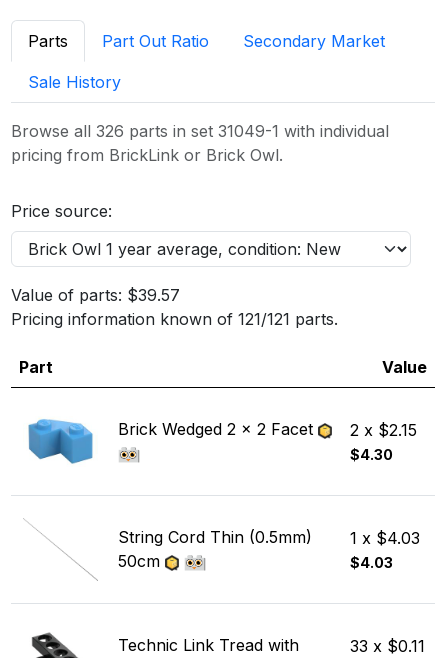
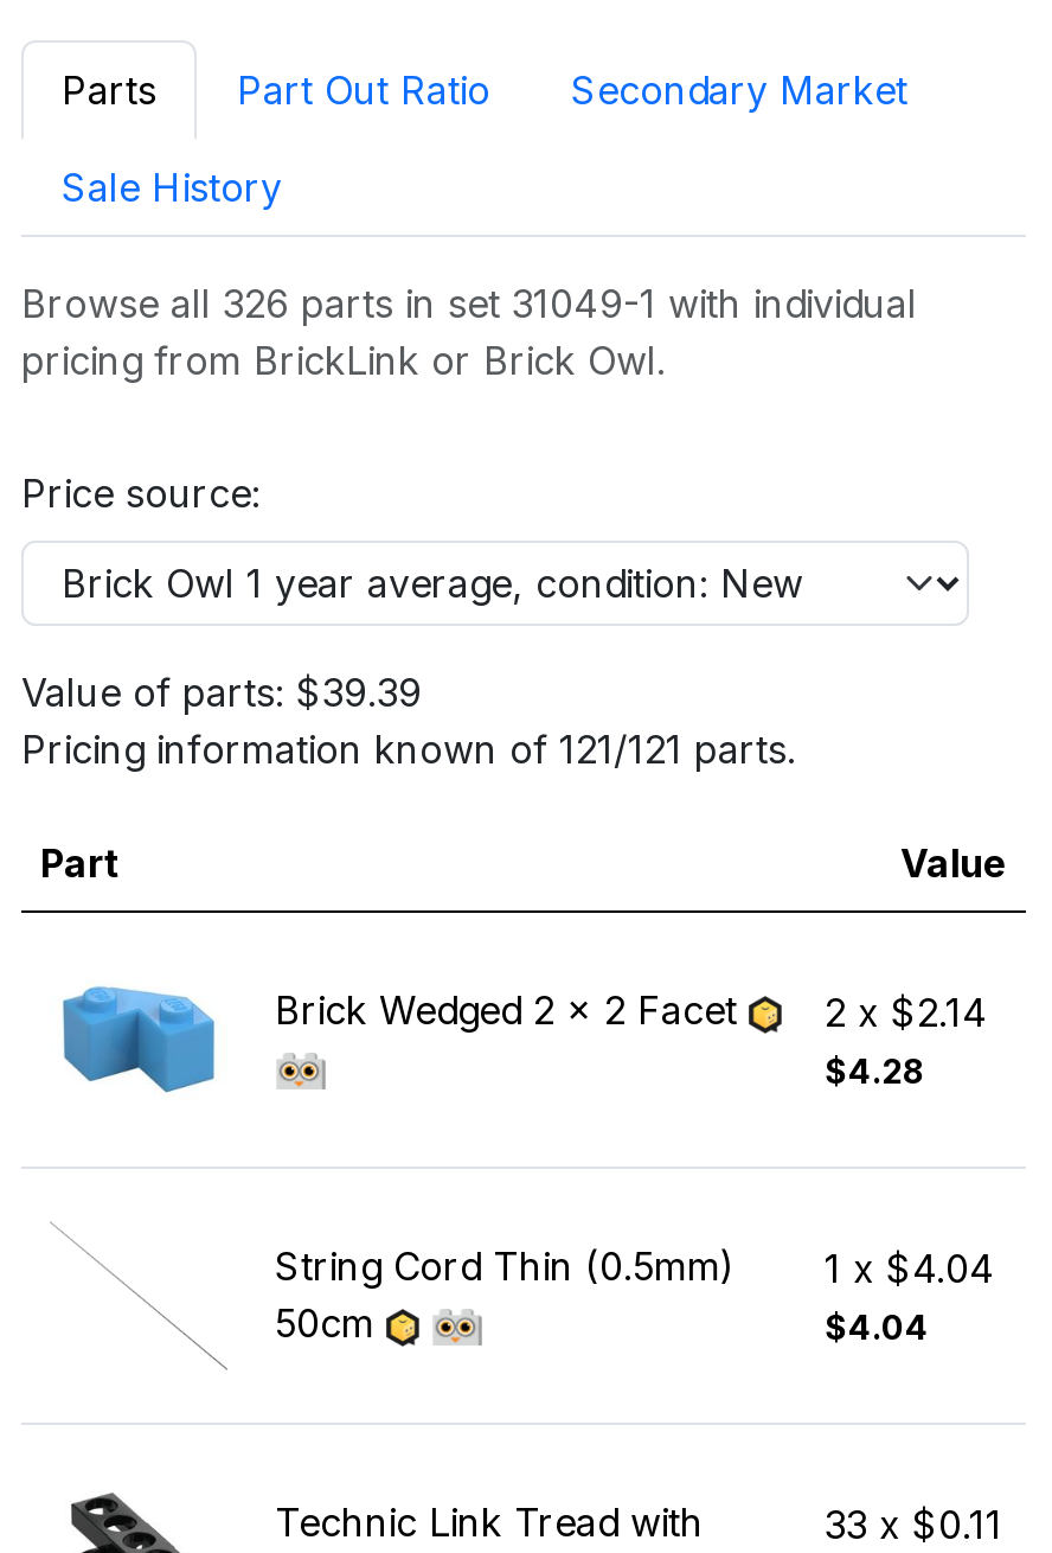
[11,285,180,305] Value of parts: $39.57 -> [21,669,422,716] Value of parts: $39.39
[118,419,417,440] Brick Wedged 2 x 2 Facet 2 x $2.15 -> [275,986,988,1036] Brick Wedged 2 x 2 Facet 2 x $2.14
[350,446,393,463] $4.30 -> [825,1050,926,1091] $4.28
[118,527,420,548] String Cord Thin (0.5mm) 1 x $4.03 -> [275,1242,995,1292] String Cord Thin (0.5mm) 1 x $4.04
[350,554,393,571] $4.03 -> [825,1306,929,1347] $4.04

